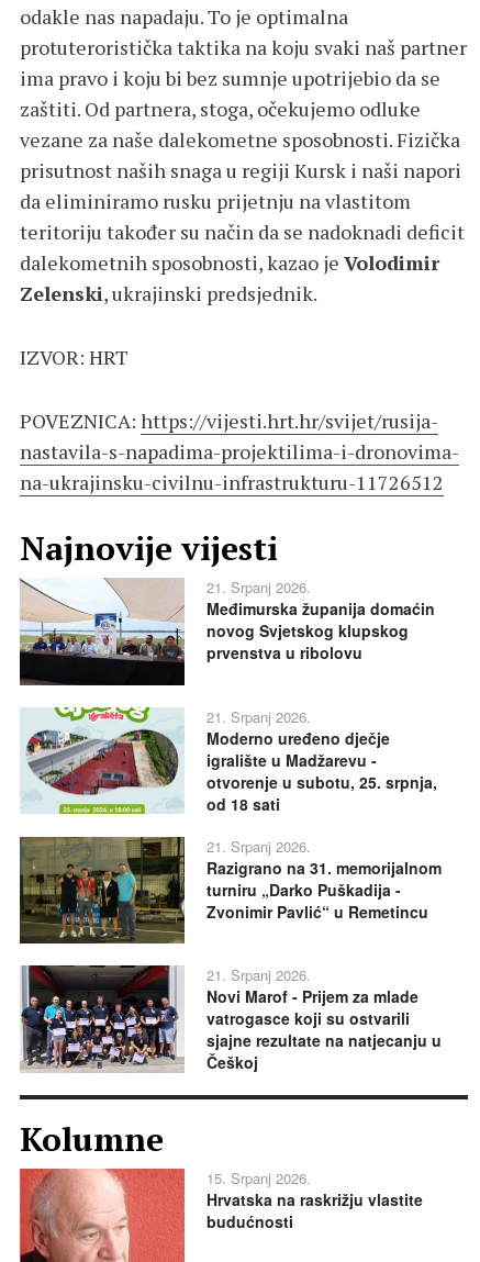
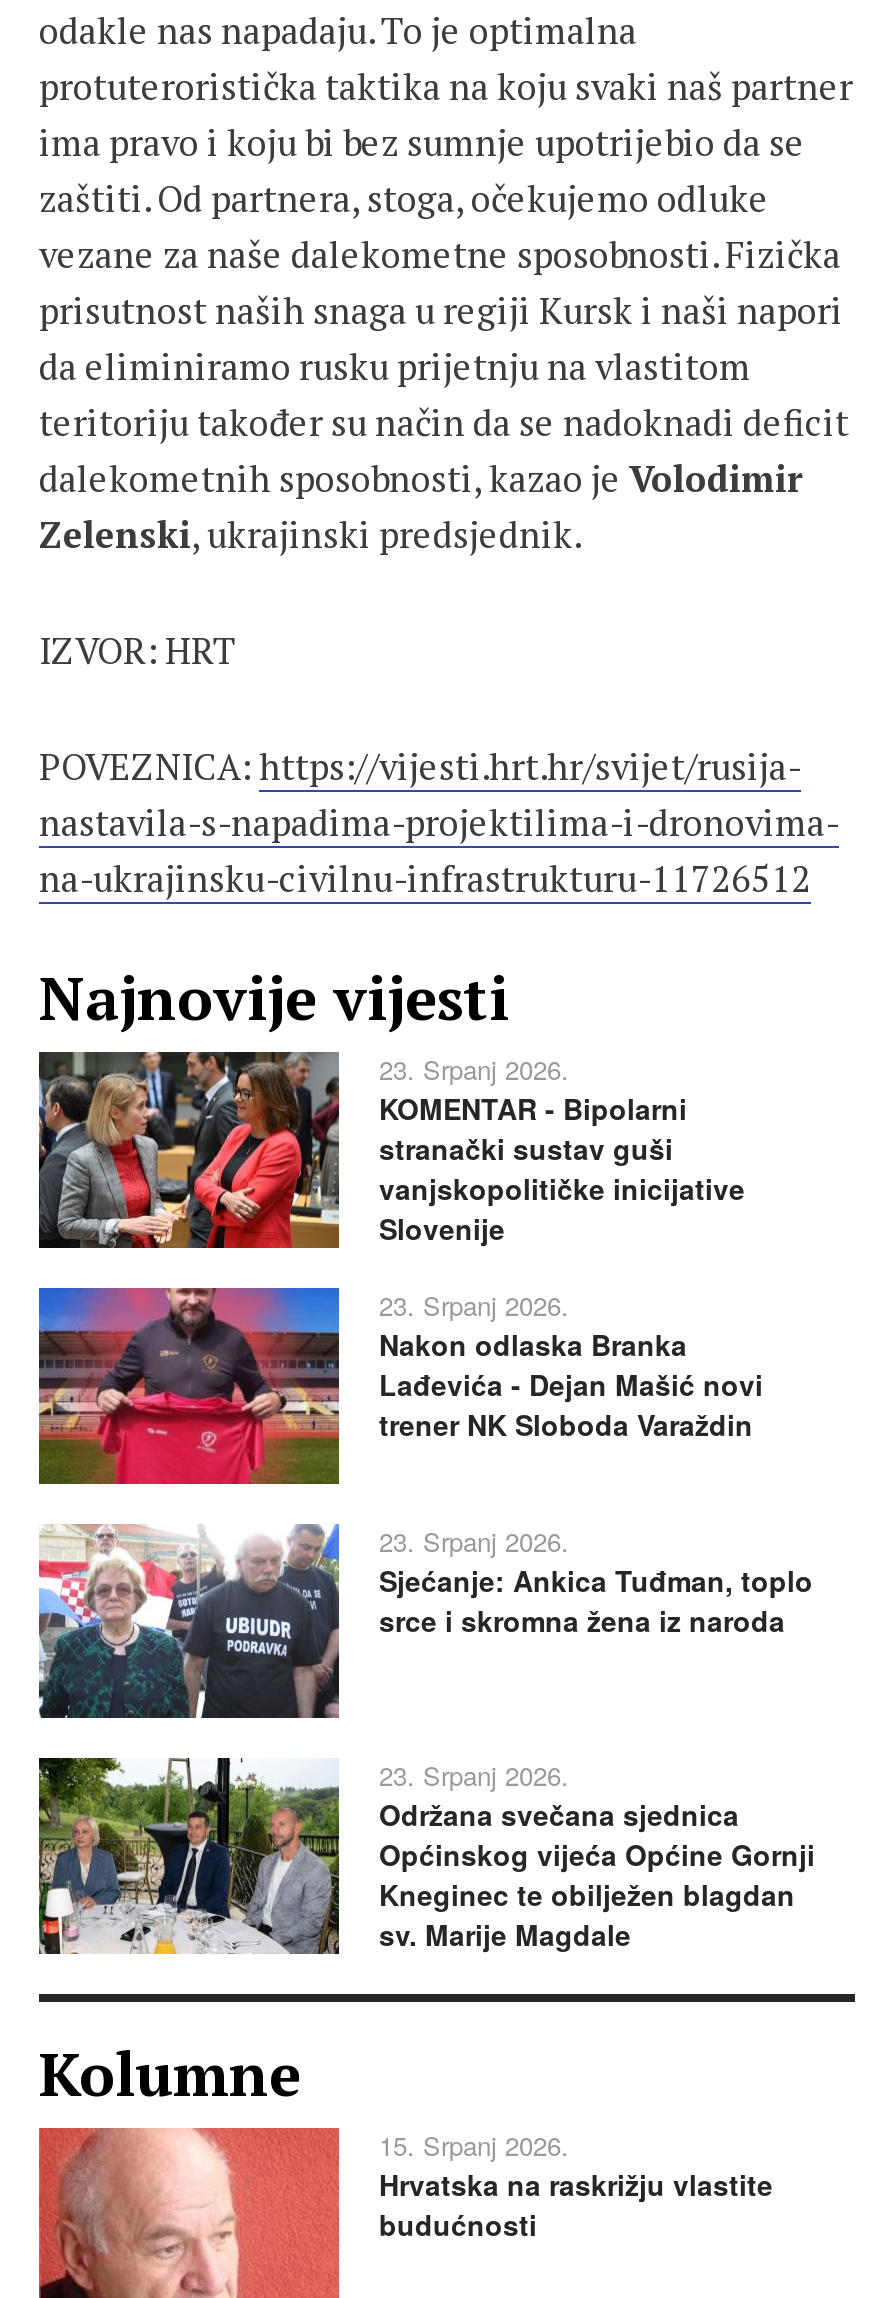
[20,577,435,686] [image] | 21. Srpanj 2026. | Međimurska županija domaćin | novog Svjetskog klupskog | prvenstva u ribolovu -> [37,1050,745,1250] [image] | 23. Srpanj 2026. | KOMENTAR - Bipolarni | stranački sustav guši | vanjskopolitičke inicijative | Slovenije
[20,706,437,815] [image] | 21. Srpanj 2026. | Moderno uređeno dječje | igralište u Madžarevu - | otvorenje u subotu, 25. srpnja, | od 18 sati -> [37,1286,763,1486] [image] | 23. Srpanj 2026. | Nakon odlaska Branka | Lađevića - Dejan Mašić novi | trener NK Sloboda Varaždin
[19,836,442,945] [image] | 21. Srpanj 2026. | Razigrano na 31. memorijalnom | turniru „Darko Puškadija - | Zvonimir Pavlić“ u Remetincu -> [37,1521,813,1720] [image] | 23. Srpanj 2026. | Sjećanje: Ankica Tuđman, toplo | srce i skromna žena iz naroda
[20,964,442,1073] [image] | 21. Srpanj 2026. | Novi Marof - Prijem za mlade | vatrogasce koji su ostvarili | sjajne rezultate na natjecanju u | Češkoj -> [37,1756,815,1956] [image] | 23. Srpanj 2026. | Održana svečana sjednica | Općinskog vijeća Općine Gornji | Kneginec te obilježen blagdan | sv. Marije Magdale

